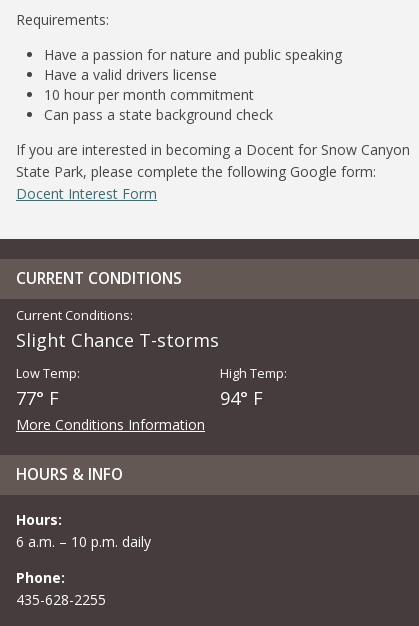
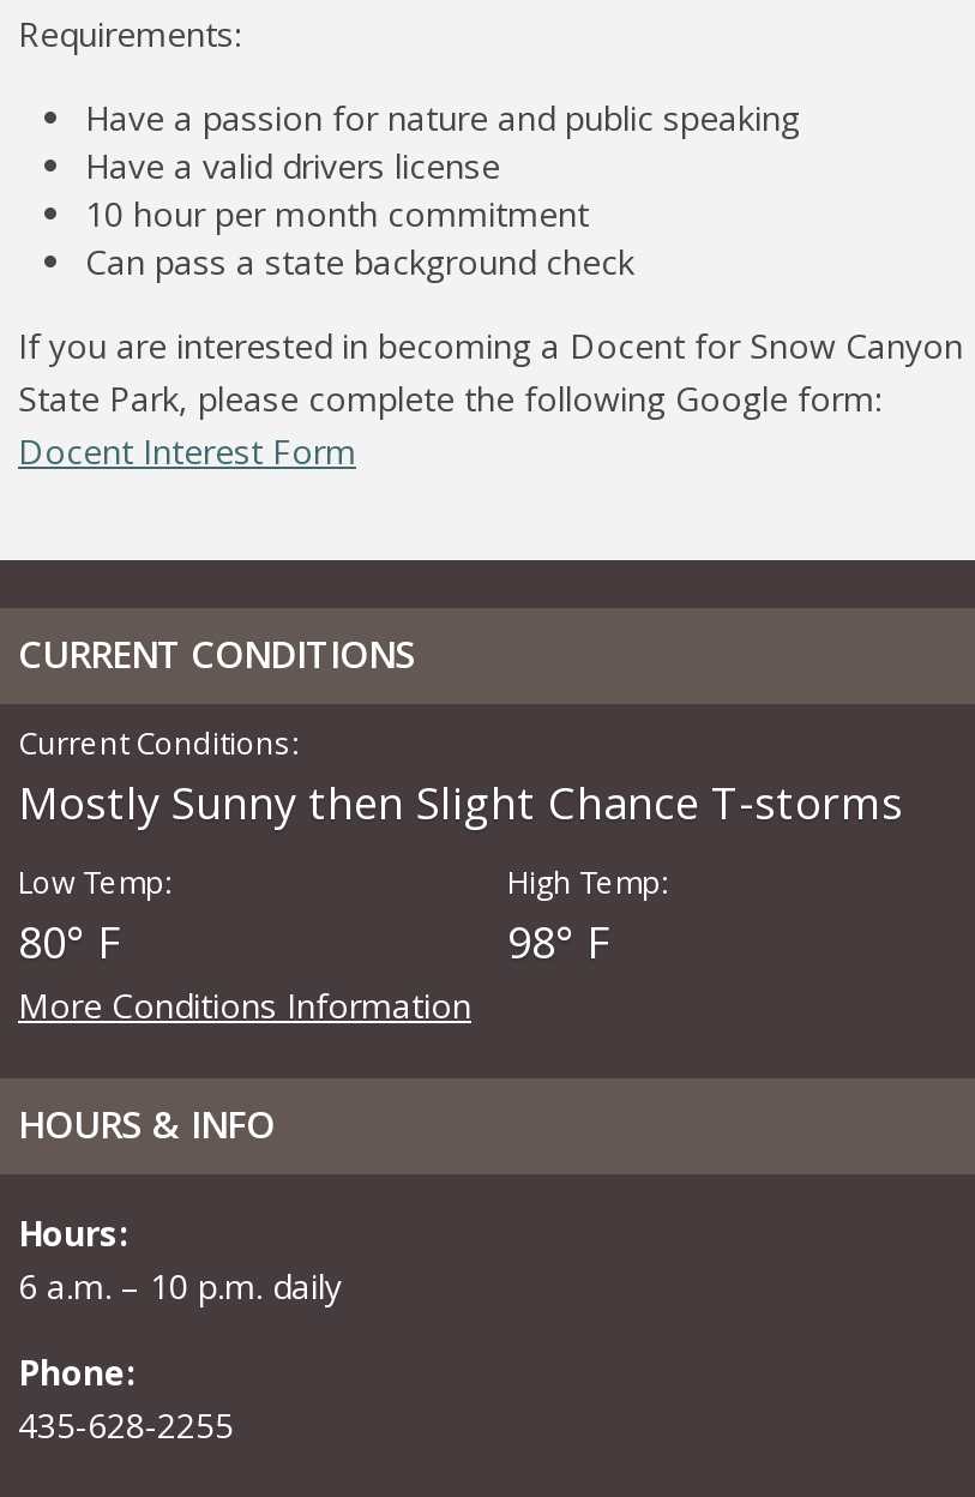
[16,328,219,352] Slight Chance T-storms -> [18,774,903,831] Mostly Sunny then Slight Chance T-storms
[16,386,59,410] 77° F -> [18,913,121,970] 80° F
[220,386,263,410] 94° F -> [507,913,610,970] 98° F

